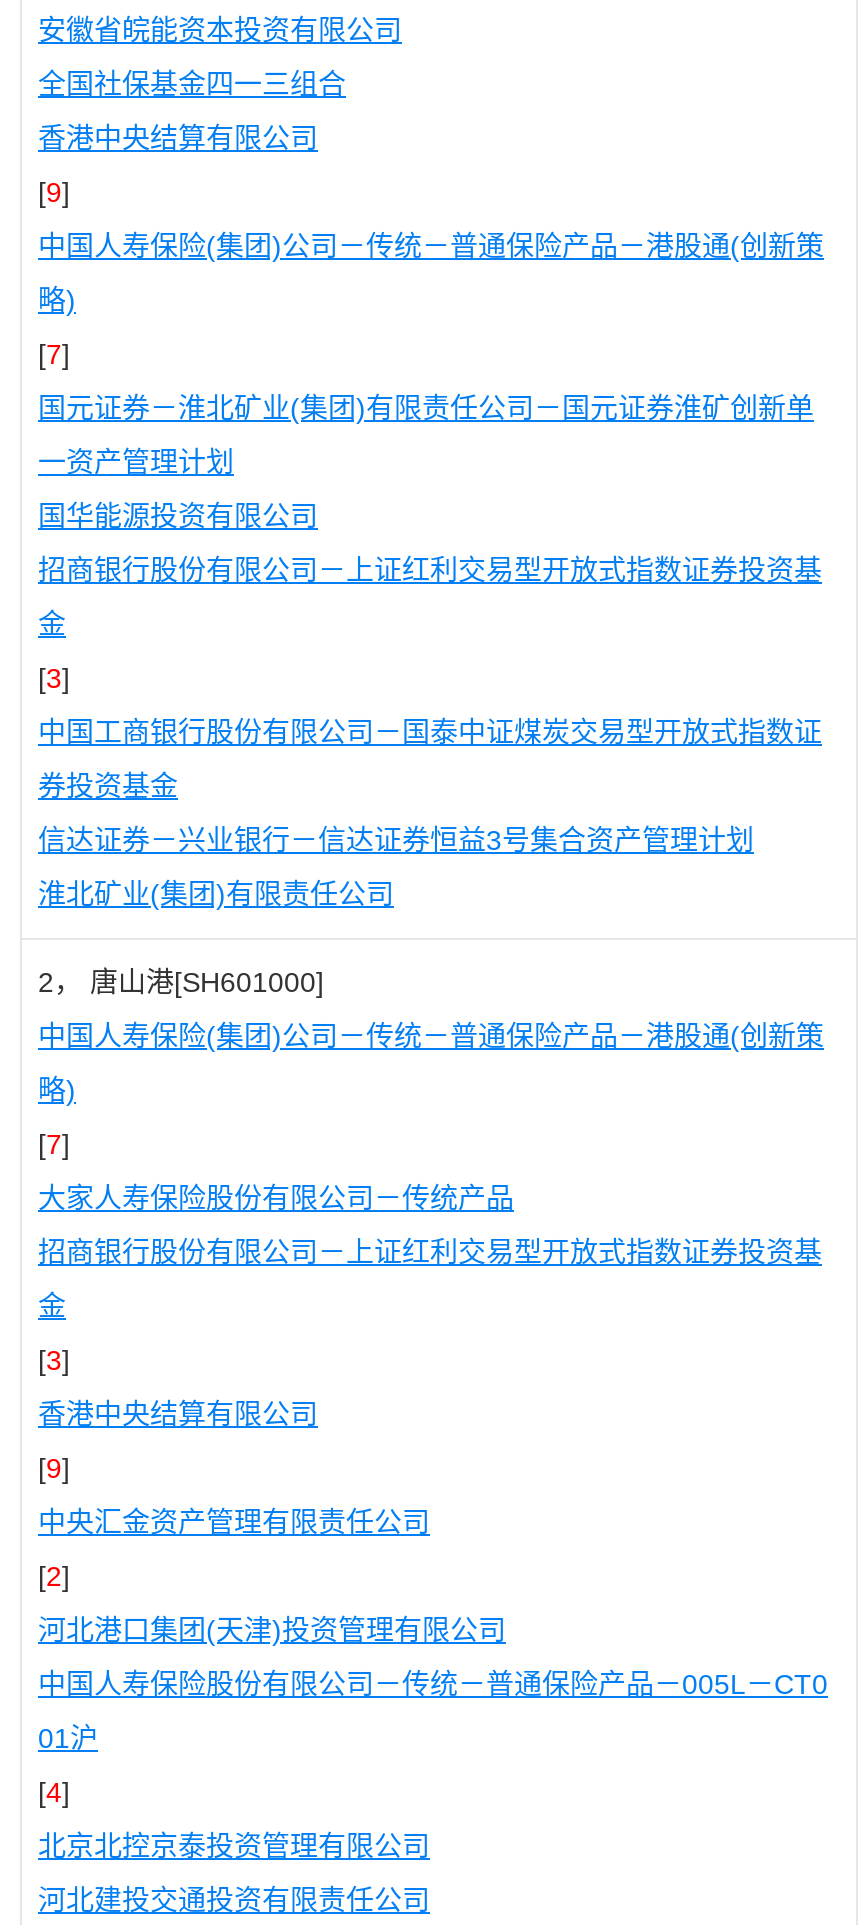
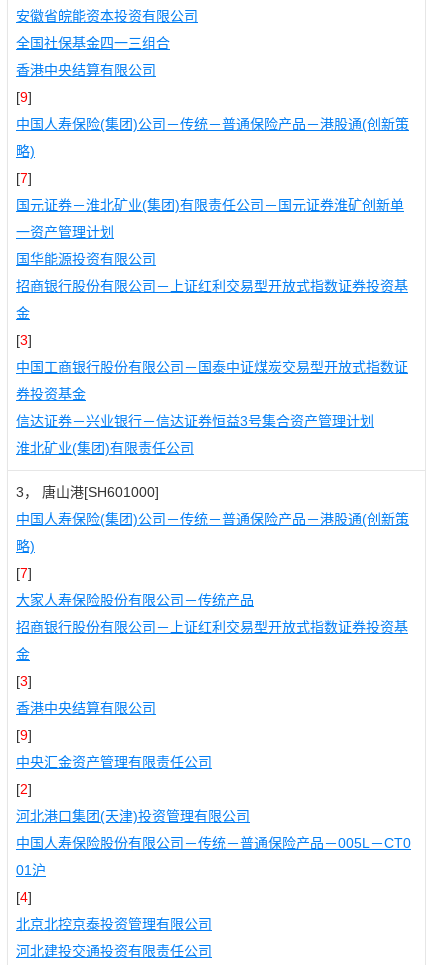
[38,966,324,998] 2， 唐山港[SH601000] -> [16,484,159,500] 3， 唐山港[SH601000]

